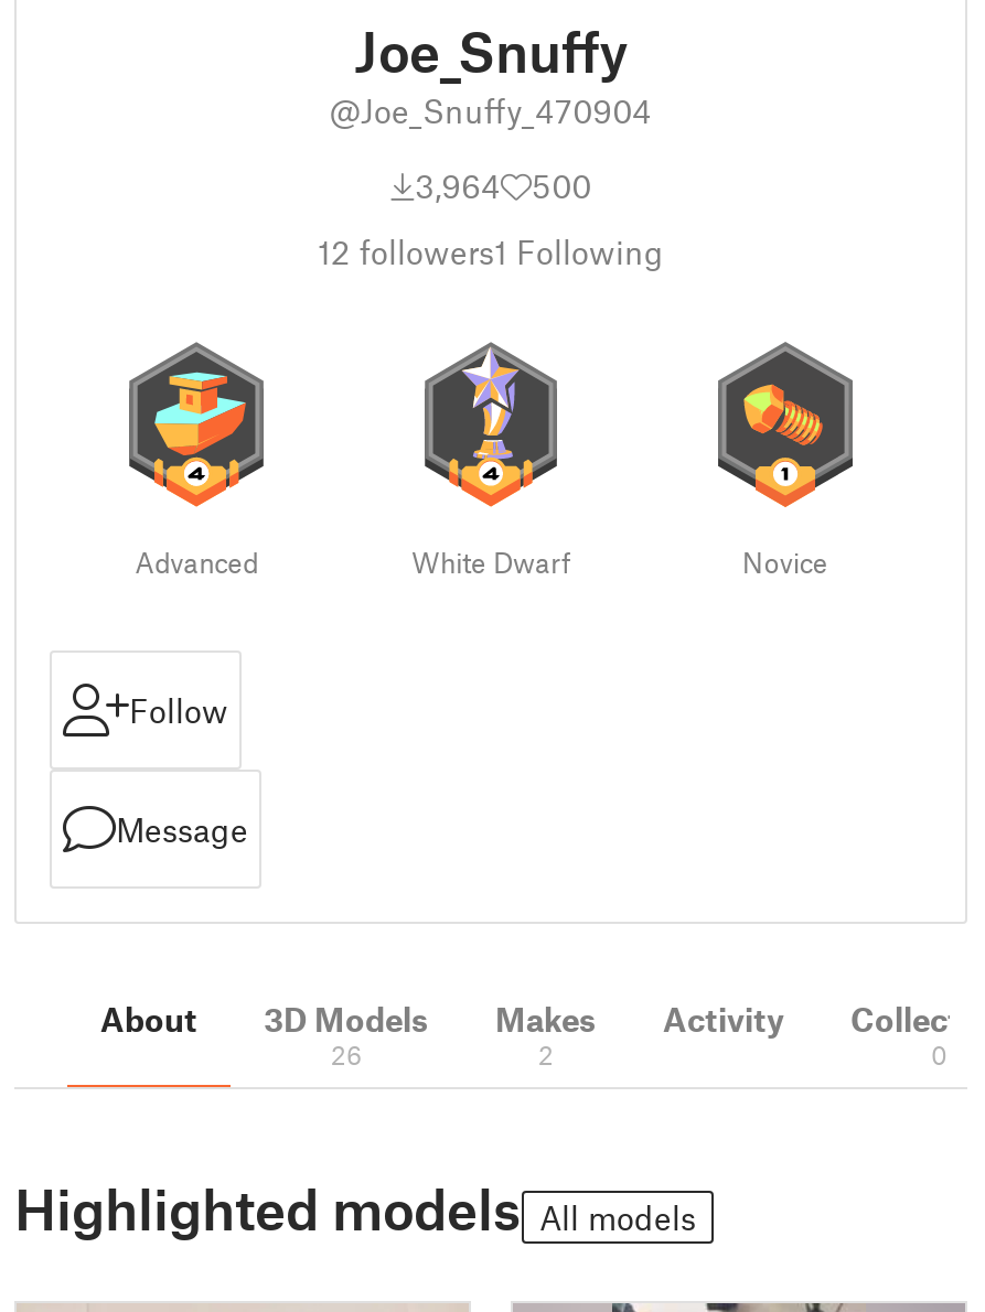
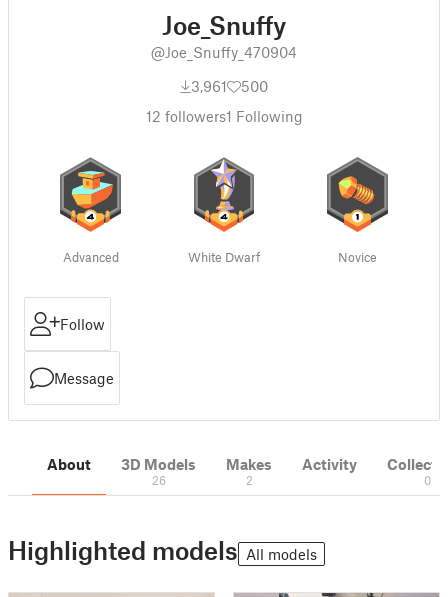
[415,165,591,205] 3,964 500 -> [191,77,268,95] 3,961 500

